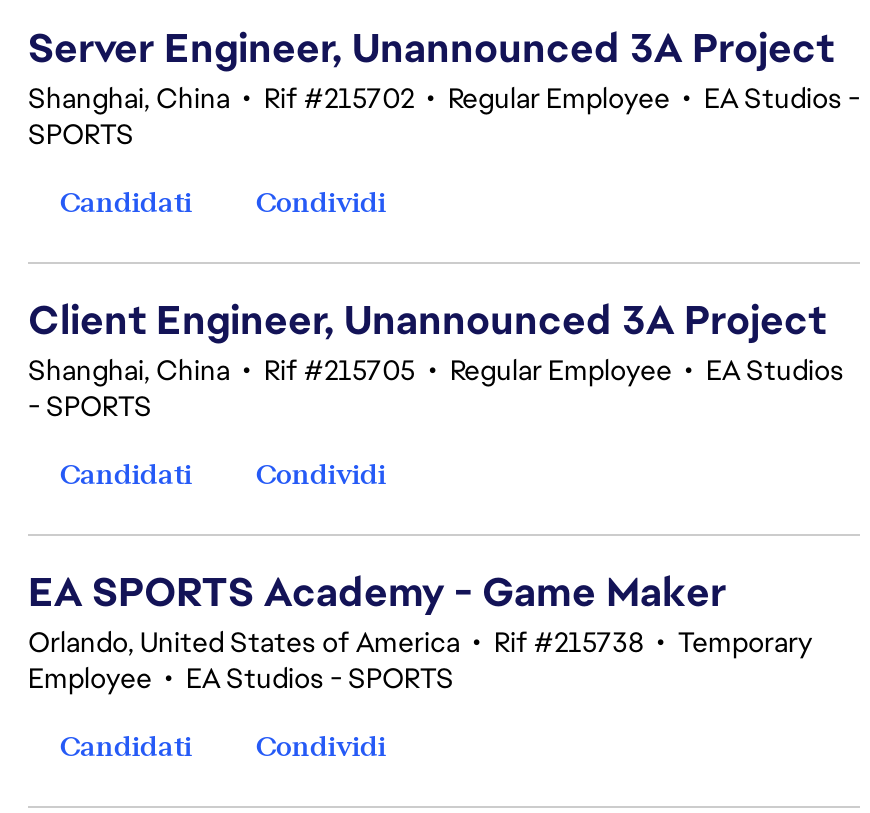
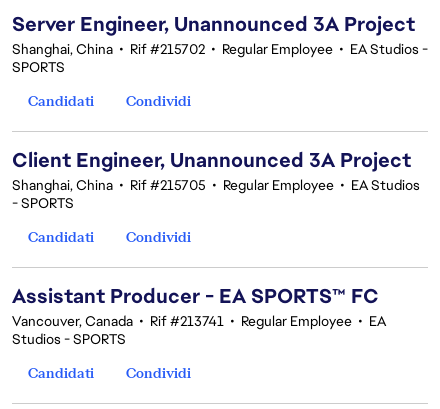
[28,566,812,696] EA SPORTS Academy - Game Maker | Orlando, United States of America • Rif #215738 • Temporary | Employee • EA Studios - SPORTS -> [12,283,386,348] Assistant Producer - EA SPORTS™ FC | Vancouver, Canada • Rif #213741 • Regular Employee • EA | Studios - SPORTS

